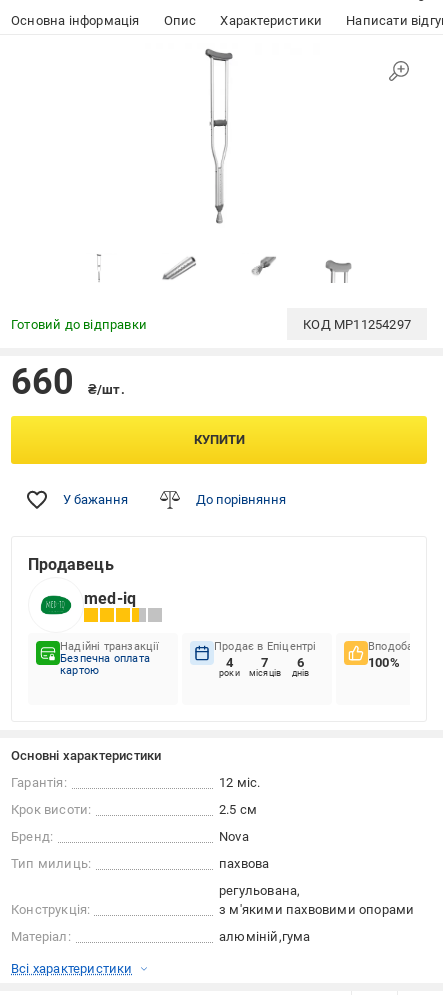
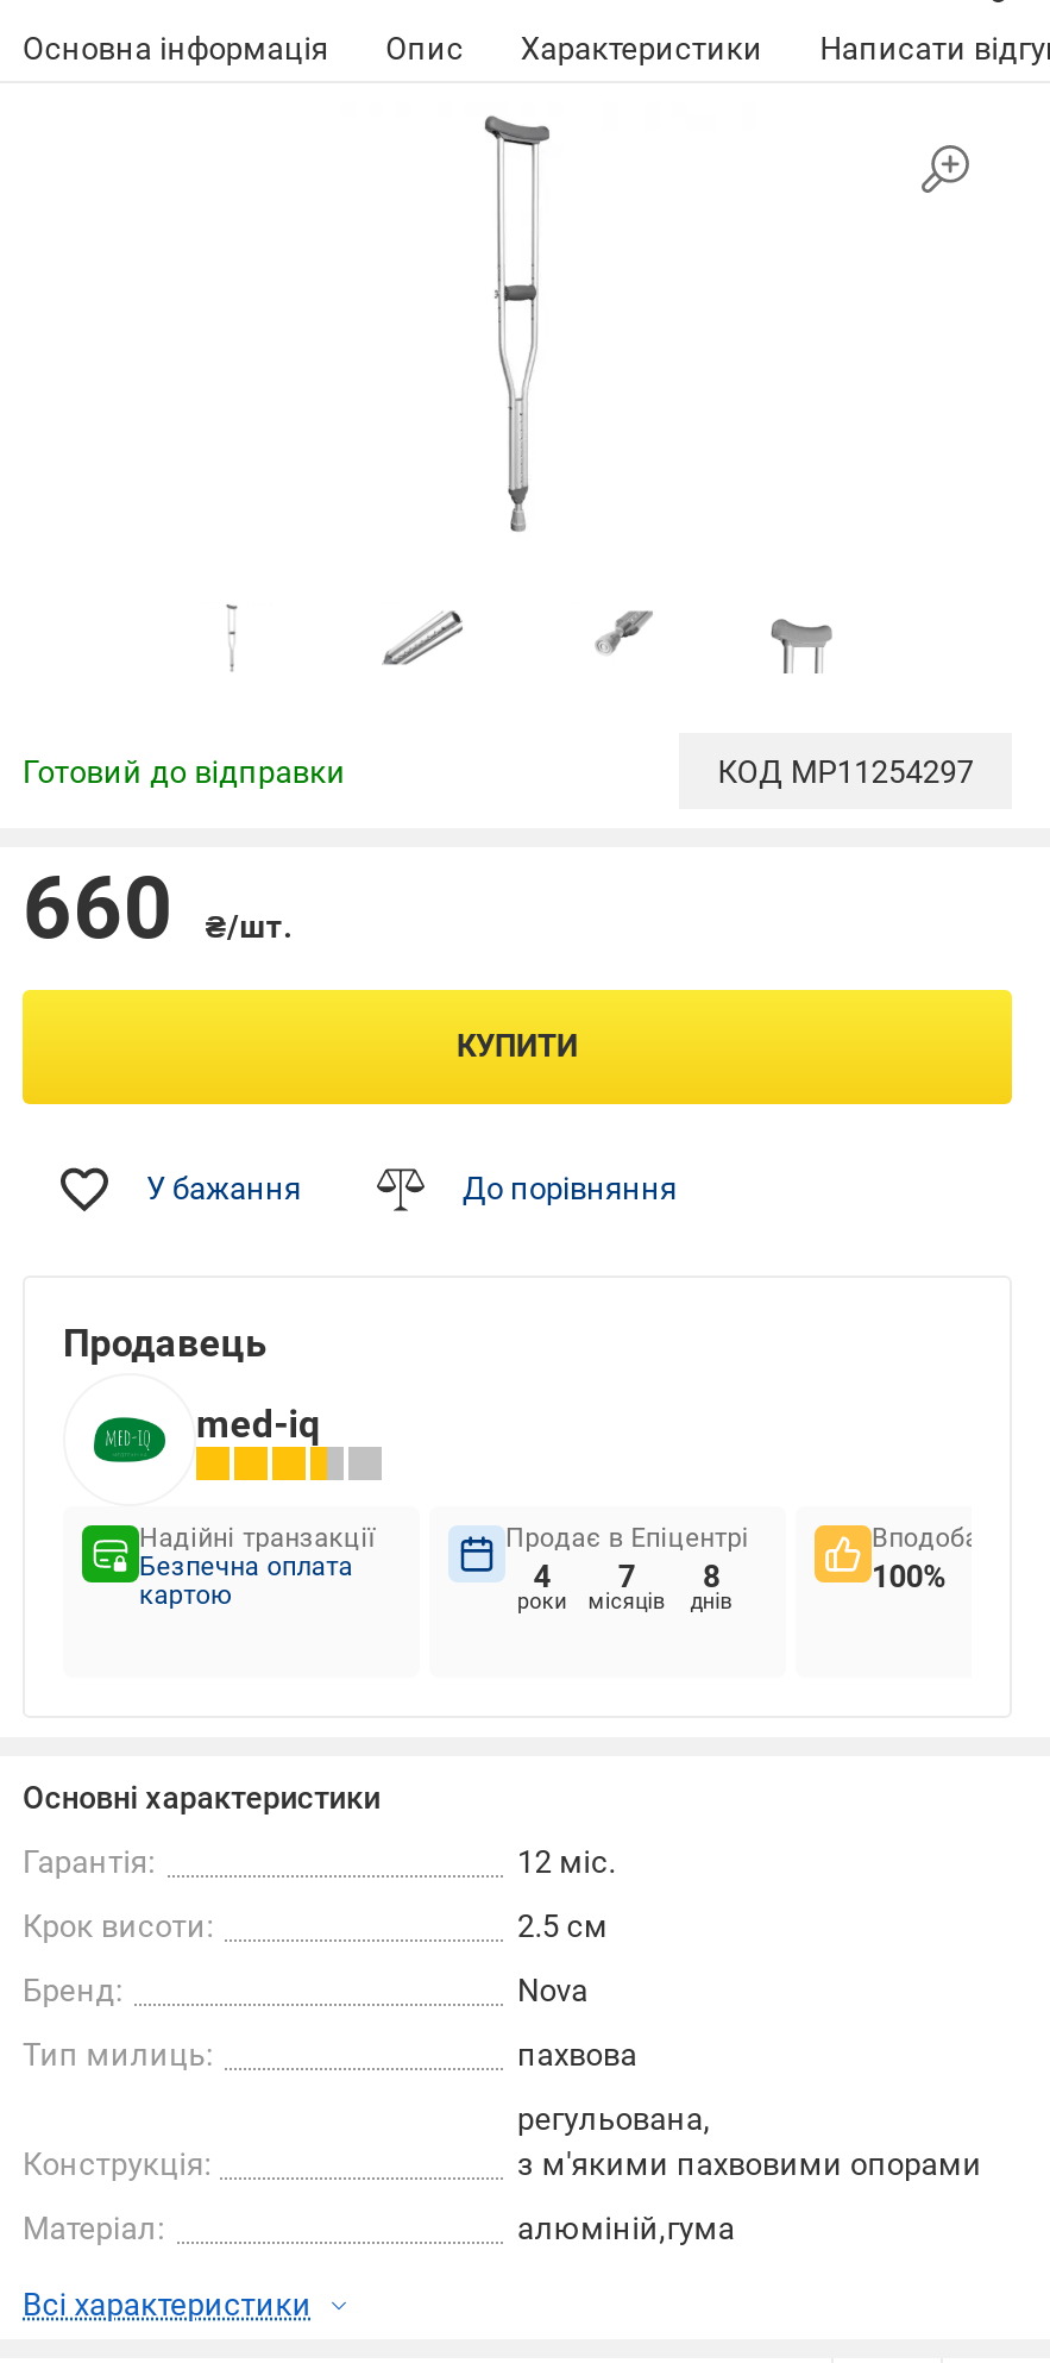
[226,655,304,670] 4 7 6 -> [533,1559,720,1594] 4 7 8

